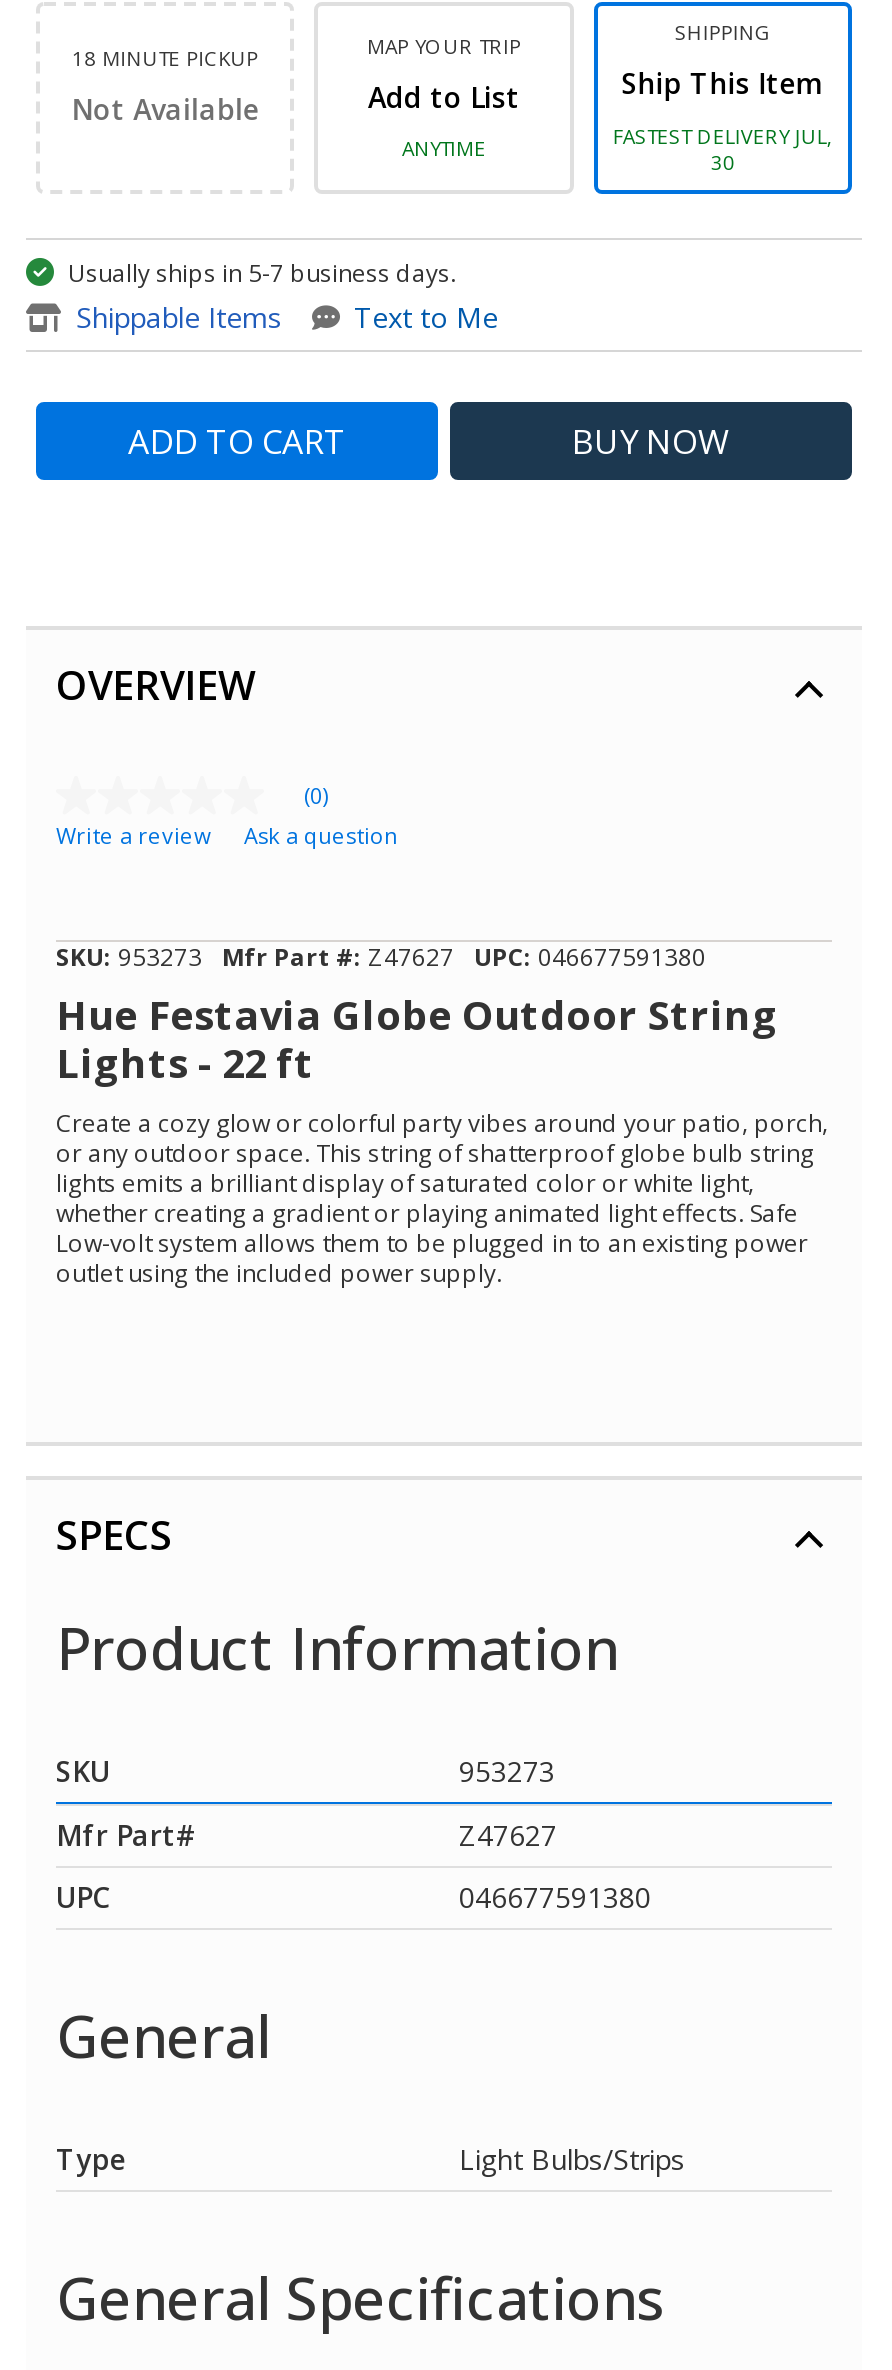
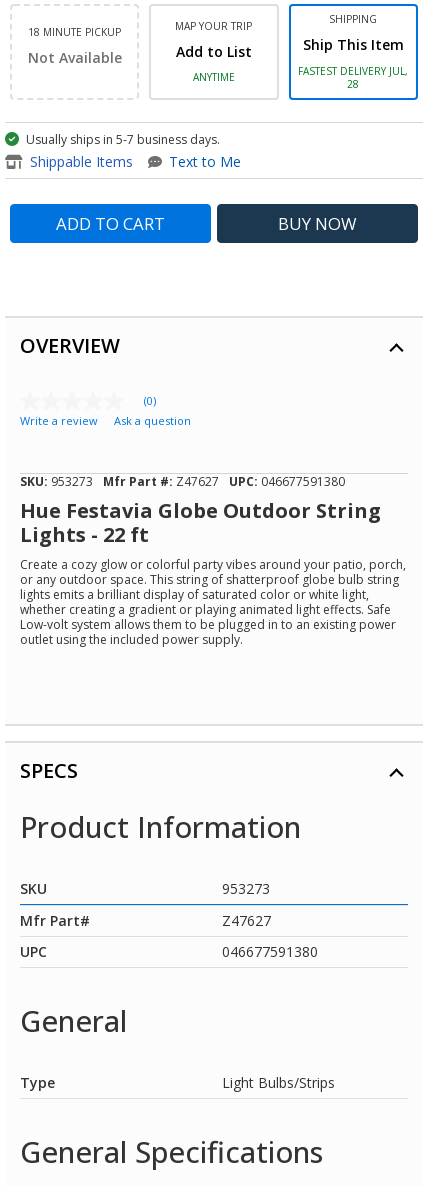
[711,147,735,175] 30 -> [347,77,359,91] 28

